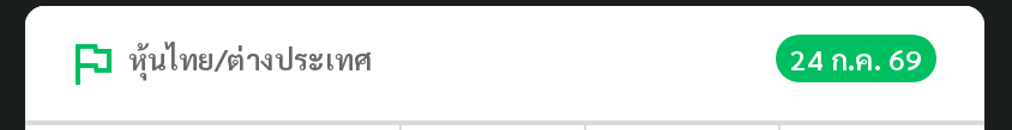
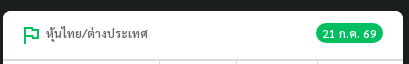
[790,39,922,77] 24 ก.ค. 69 -> [322,25,377,41] 21 ก.ค. 69

